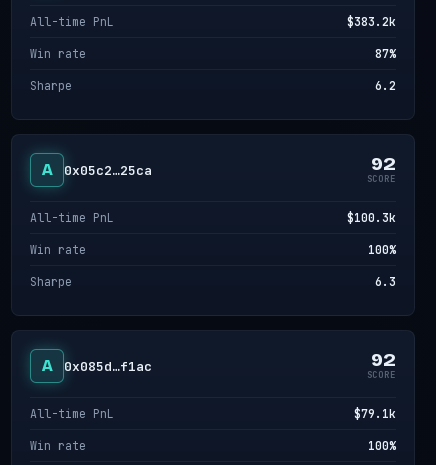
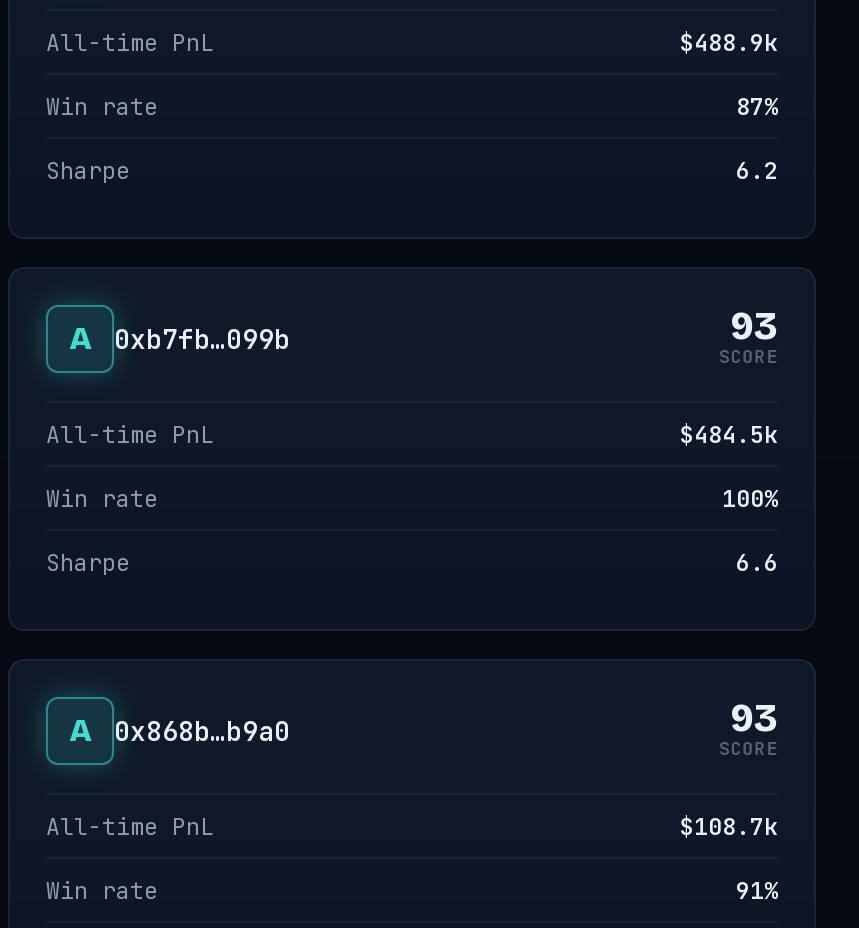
[347,14,396,29] $383.2k -> [680,27,778,57] $488.9k
[64,152,396,178] 0x05c2…25ca | 92 -> [114,303,778,356] 0xb7fb…099b | 93
[347,210,396,225] $100.3k -> [680,419,778,449] $484.5k
[375,274,396,289] 6.3 -> [736,547,778,577] 6.6
[64,348,396,374] 0x085d…f1ac | 92 -> [114,695,778,748] 0x868b…b9a0 | 93
[354,406,396,421] $79.1k -> [680,811,778,841] $108.7k
[368,438,396,453] 100% -> [736,875,778,905] 91%

